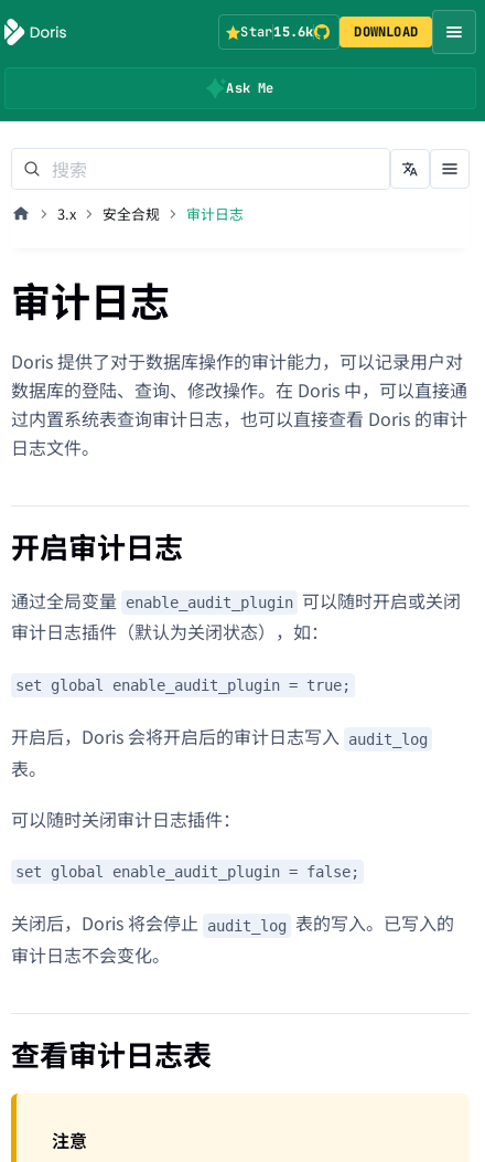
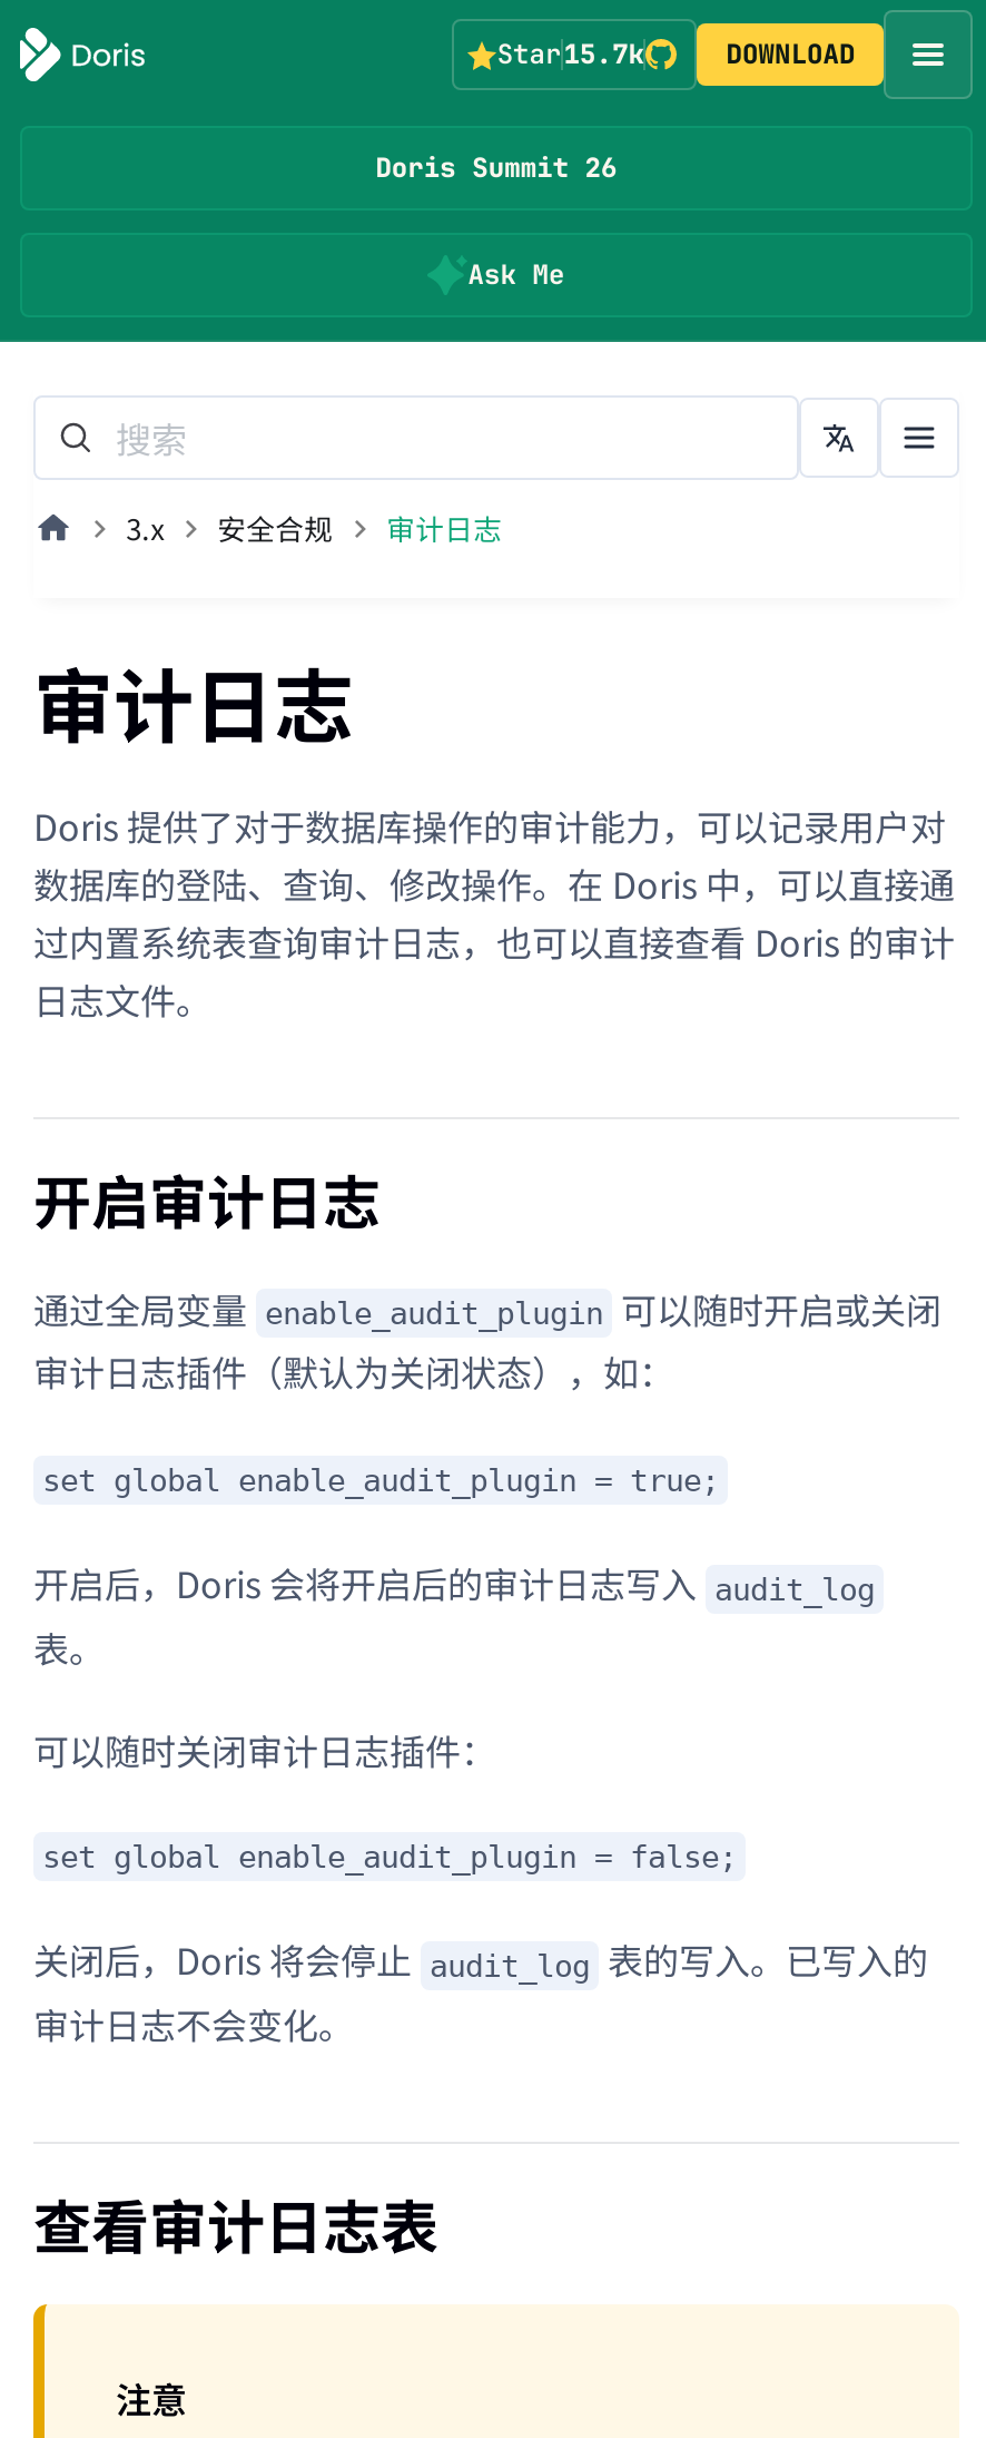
[241,23,314,41] Star15.6k -> [497,37,644,72] Star15.7k
none -> [375,150,617,186] Doris Summit 26

